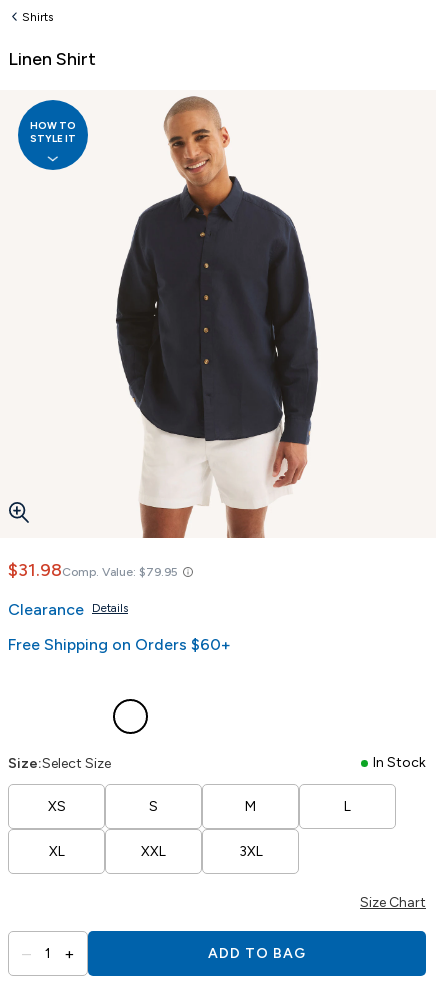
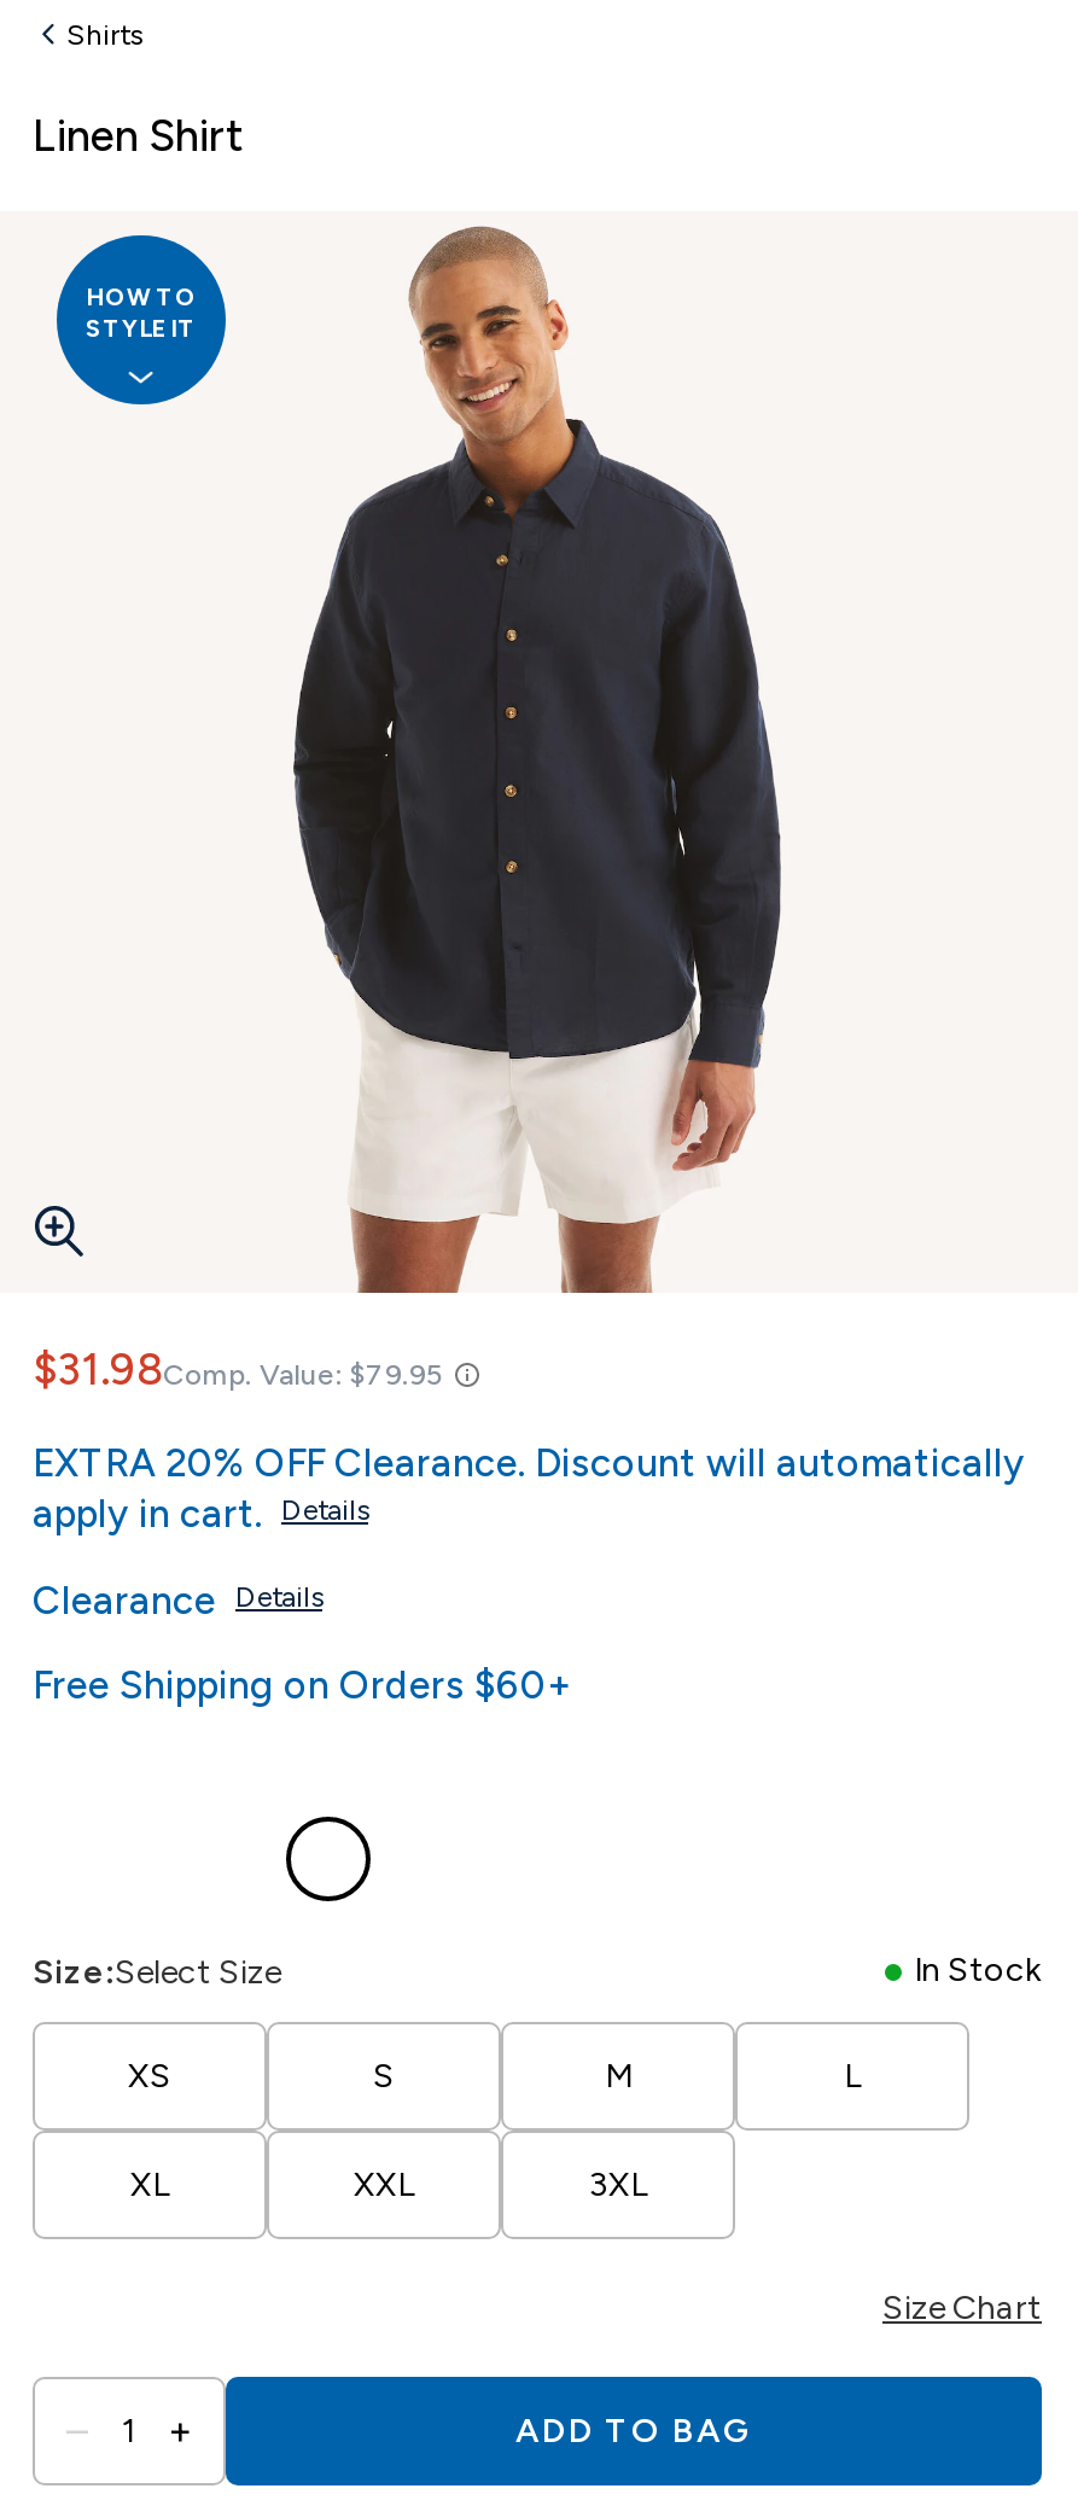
none -> [33,1440,1025,1537] EXTRA 20% OFF Clearance. Discount will automatically | apply in cart. Details

